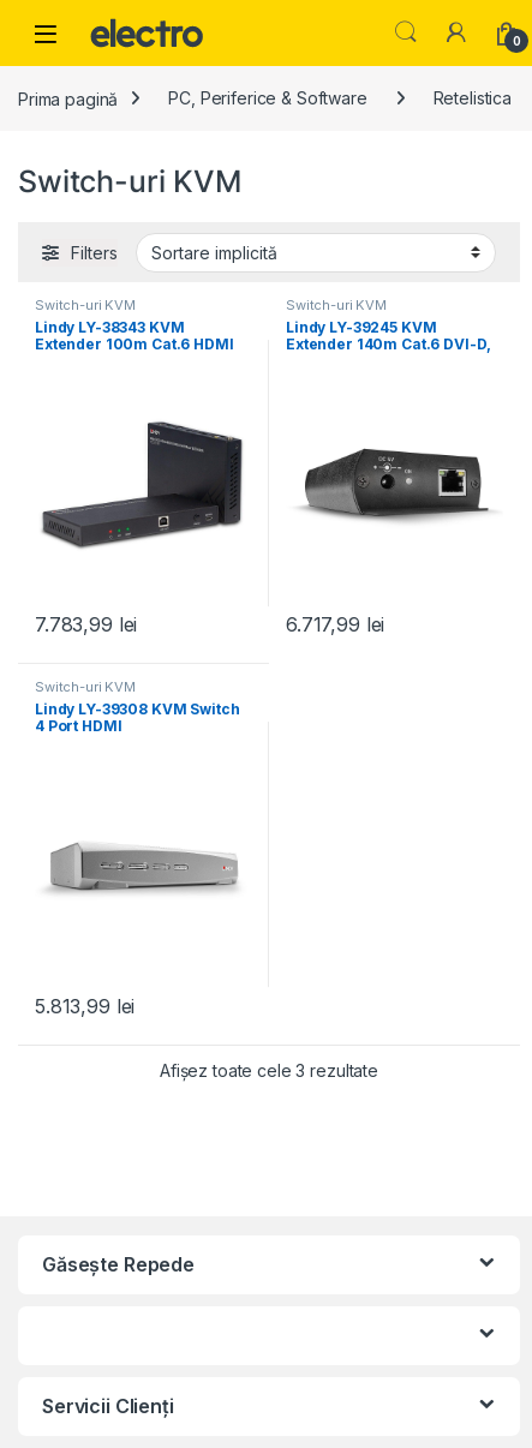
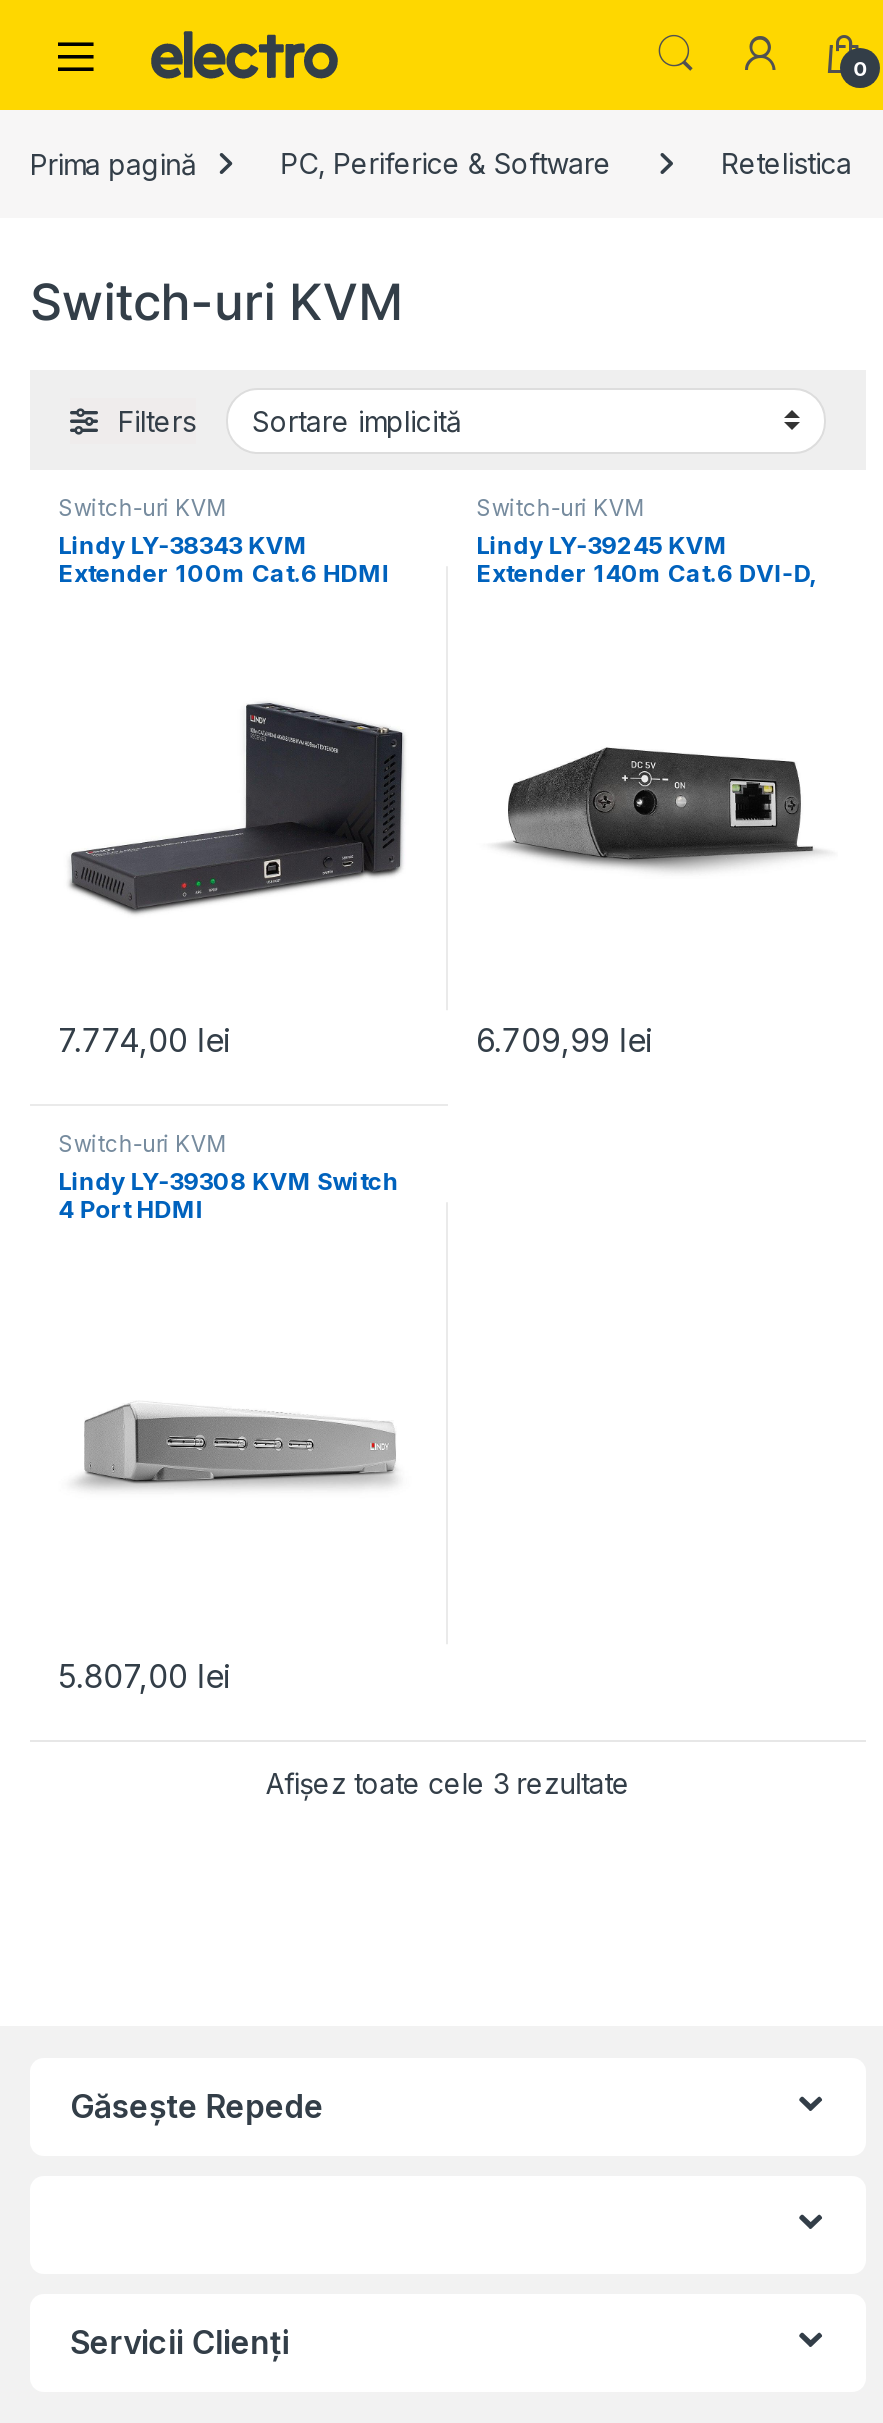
[35,613,137,637] 7.783,99 lei -> [58,1020,229,1060] 7.774,00 lei
[286,613,385,637] 6.717,99 lei -> [476,1020,651,1060] 6.709,99 lei
[35,994,135,1018] 5.813,99 lei -> [58,1656,229,1696] 5.807,00 lei

